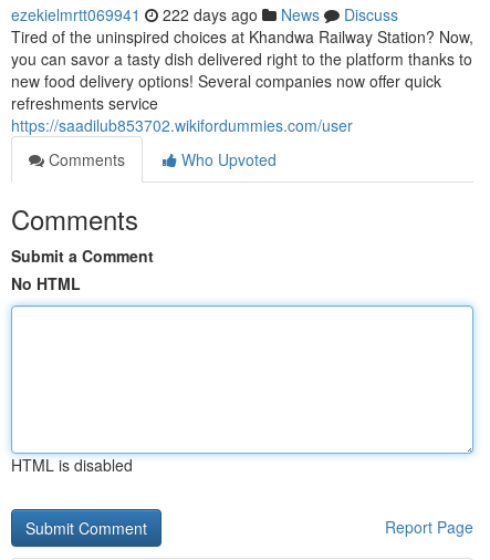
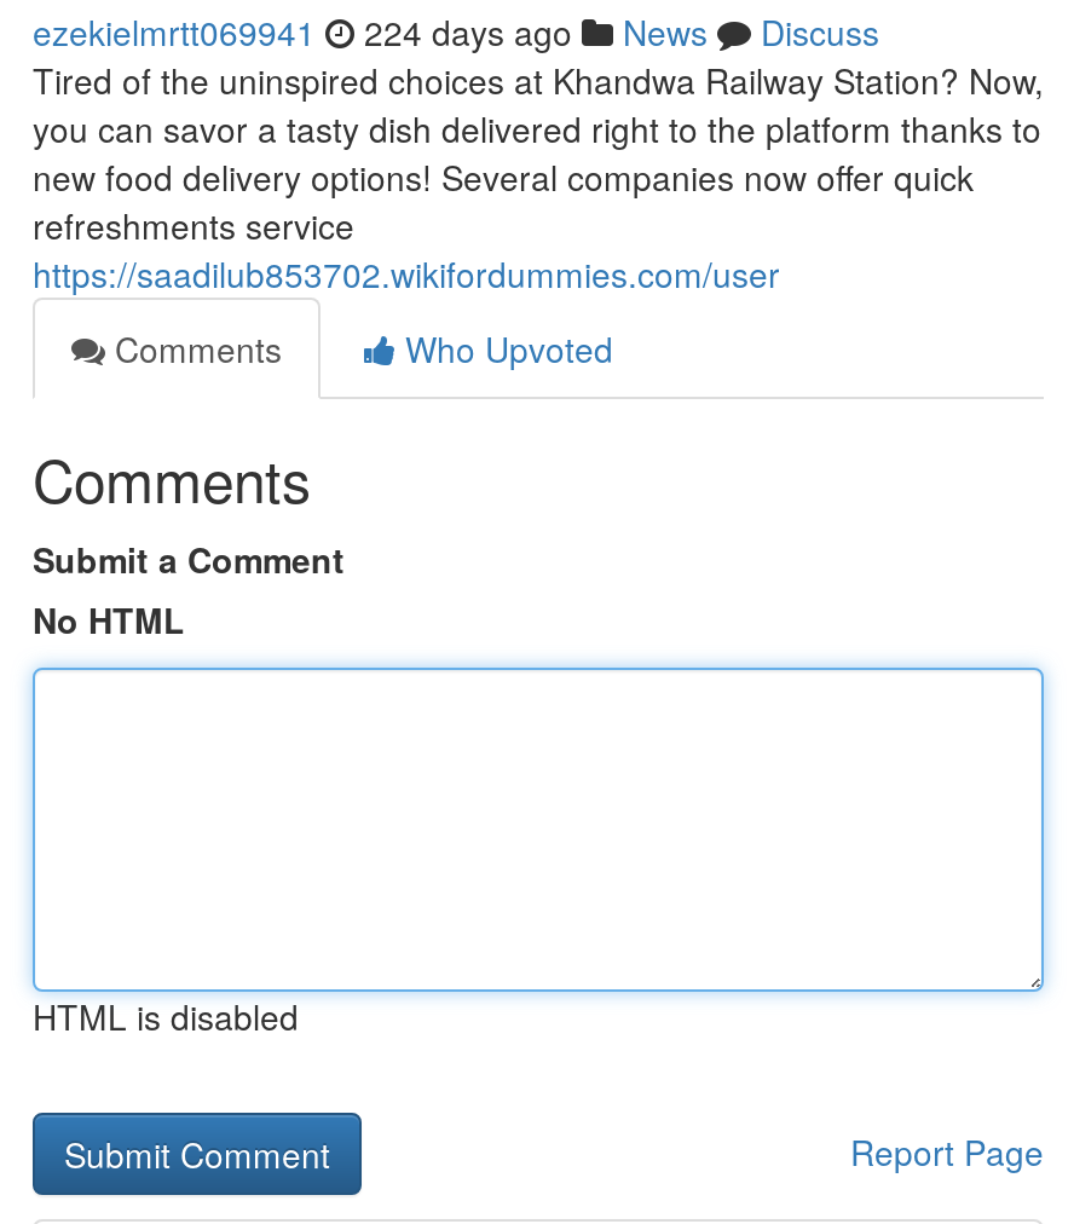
[11,3,398,25] ezekielmrtt069941 222 days ago News Discuss -> [33,7,879,56] ezekielmrtt069941 224 days ago News Discuss

